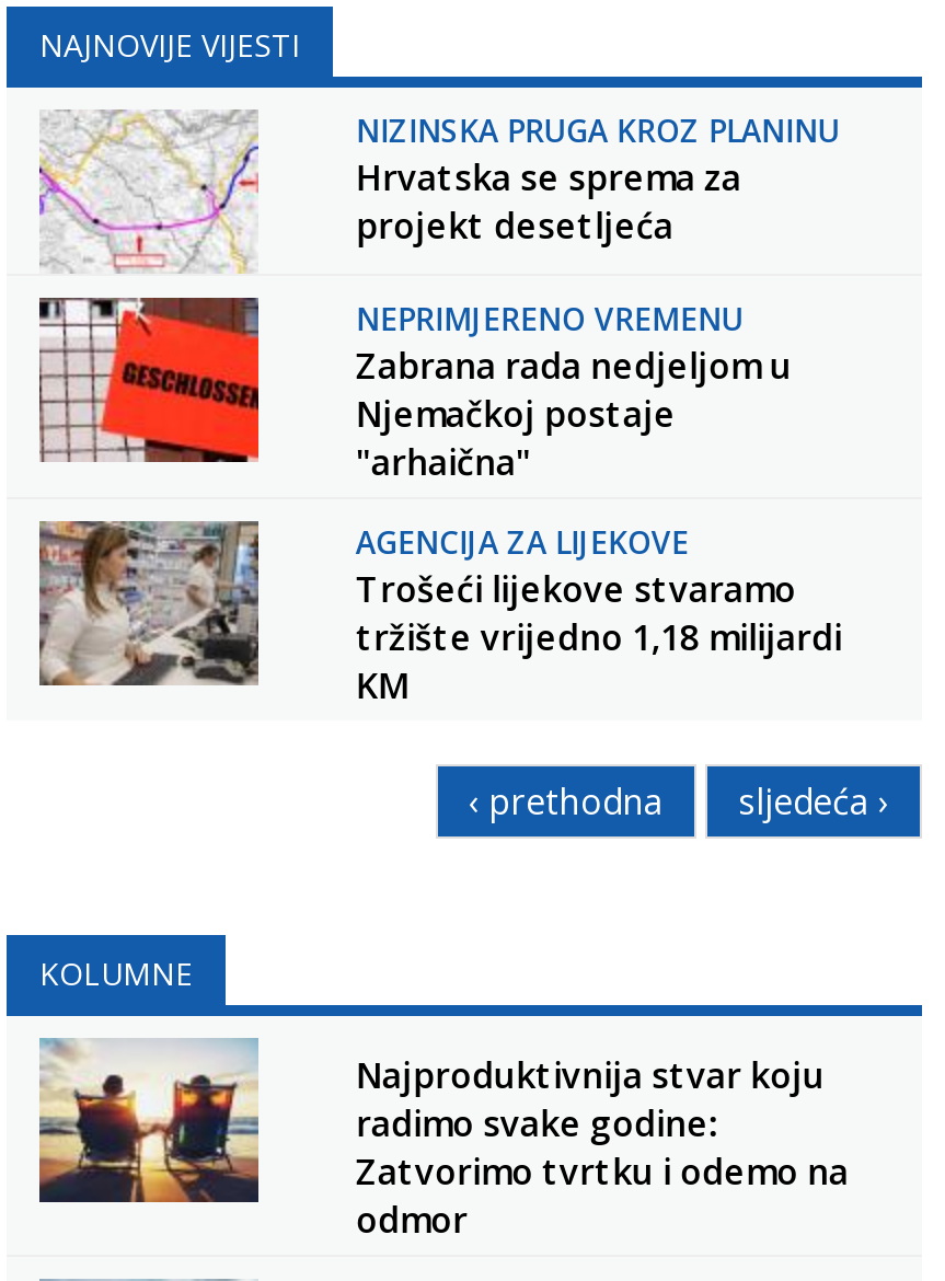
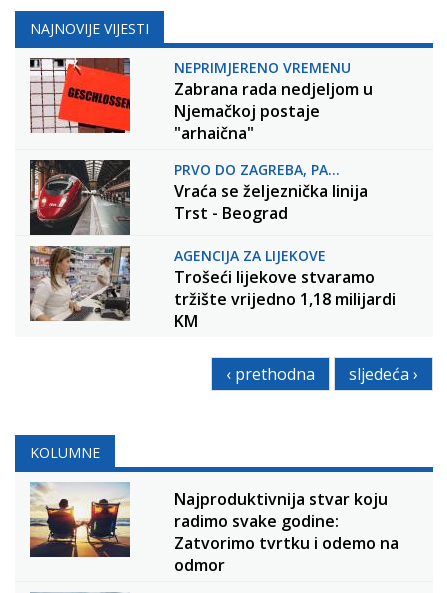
[37,109,258,274] [image] -> none
[355,110,839,250] NIZINSKA PRUGA KROZ PLANINU | Hrvatska se sprema za | projekt desetljeća -> none
moved [355,298,791,487] -> [174,58,373,144]: NEPRIMJERENO VREMENU | Zabrana rada nedjeljom u | Njemačkoj postaje | "arhaična"
none -> [30,159,130,236] [image]
none -> [174,160,368,224] PRVO DO ZAGREBA, PA... | Vraća se željeznička linija | Trst - Beograd

